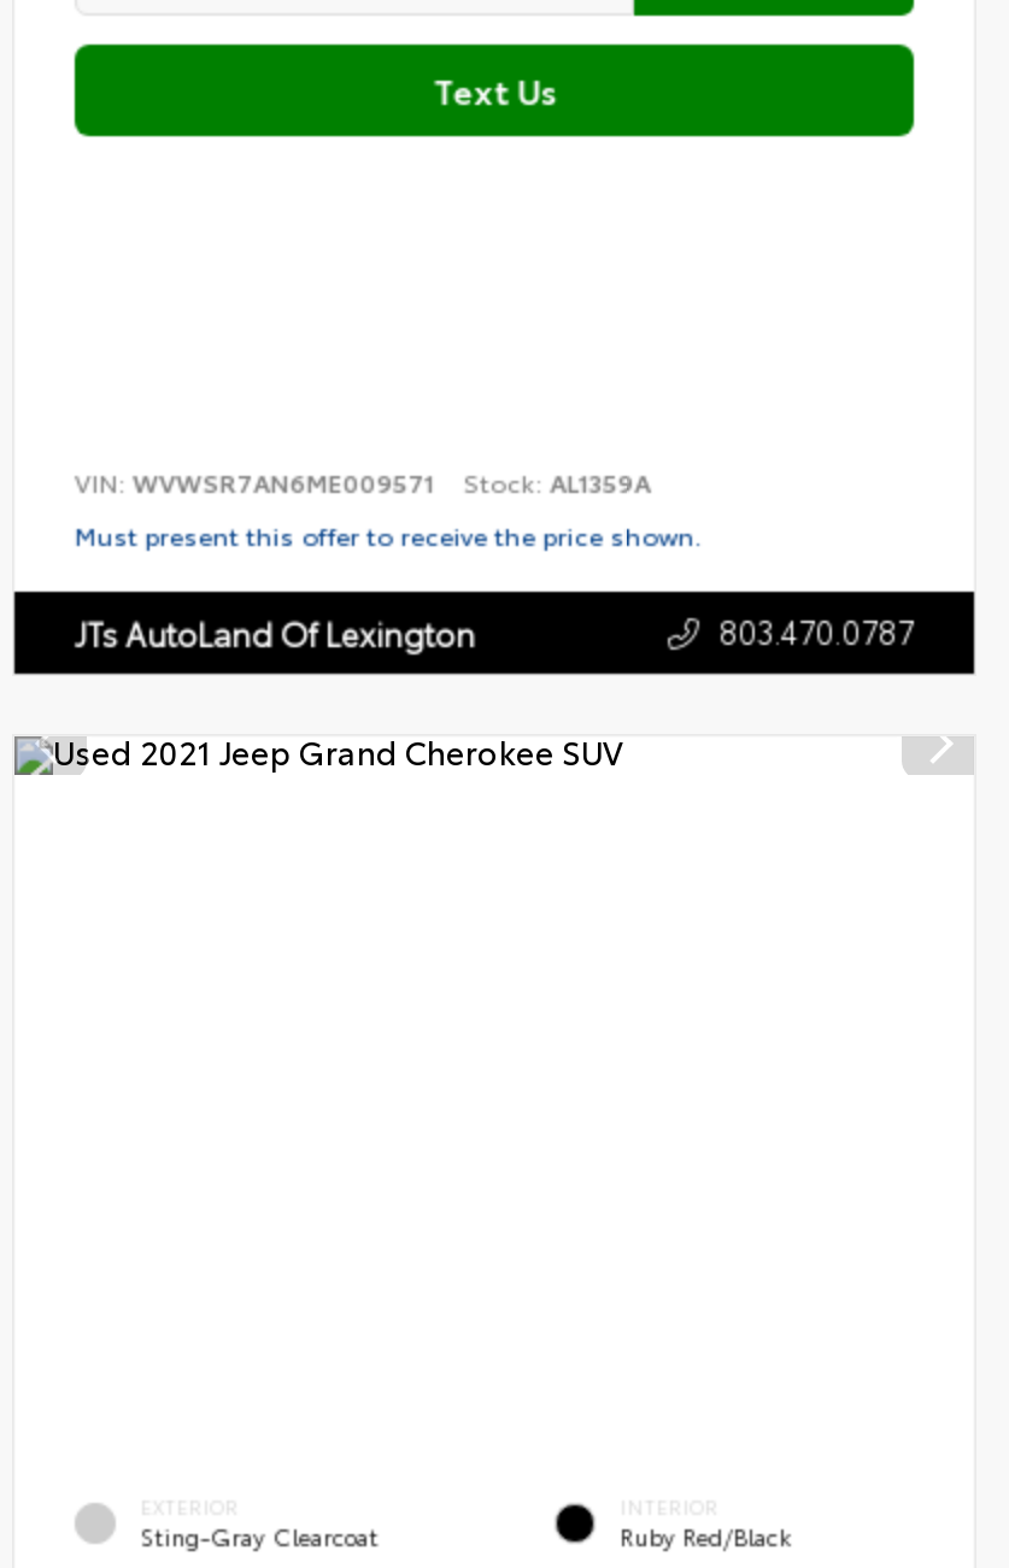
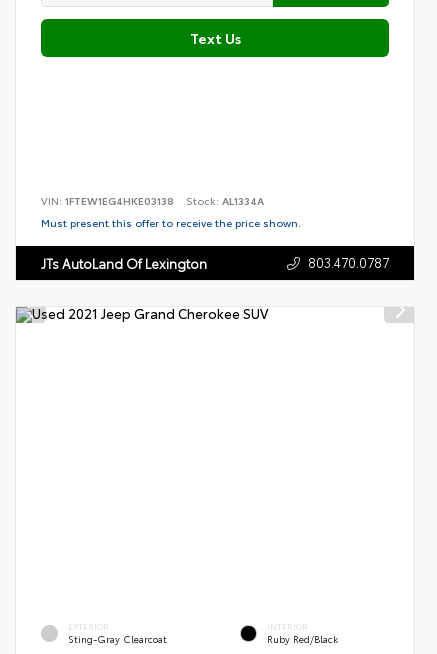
[75,464,434,501] VIN: WVWSR7AN6ME009571 -> [41,193,174,208] VIN: 1FTEW1EG4HKE03138
[463,464,651,501] Stock: AL1359A -> [186,193,264,208] Stock: AL1334A

